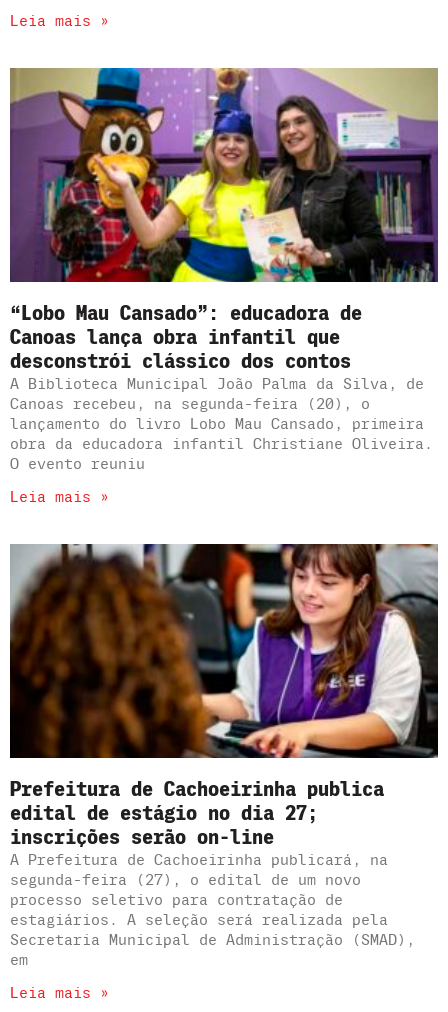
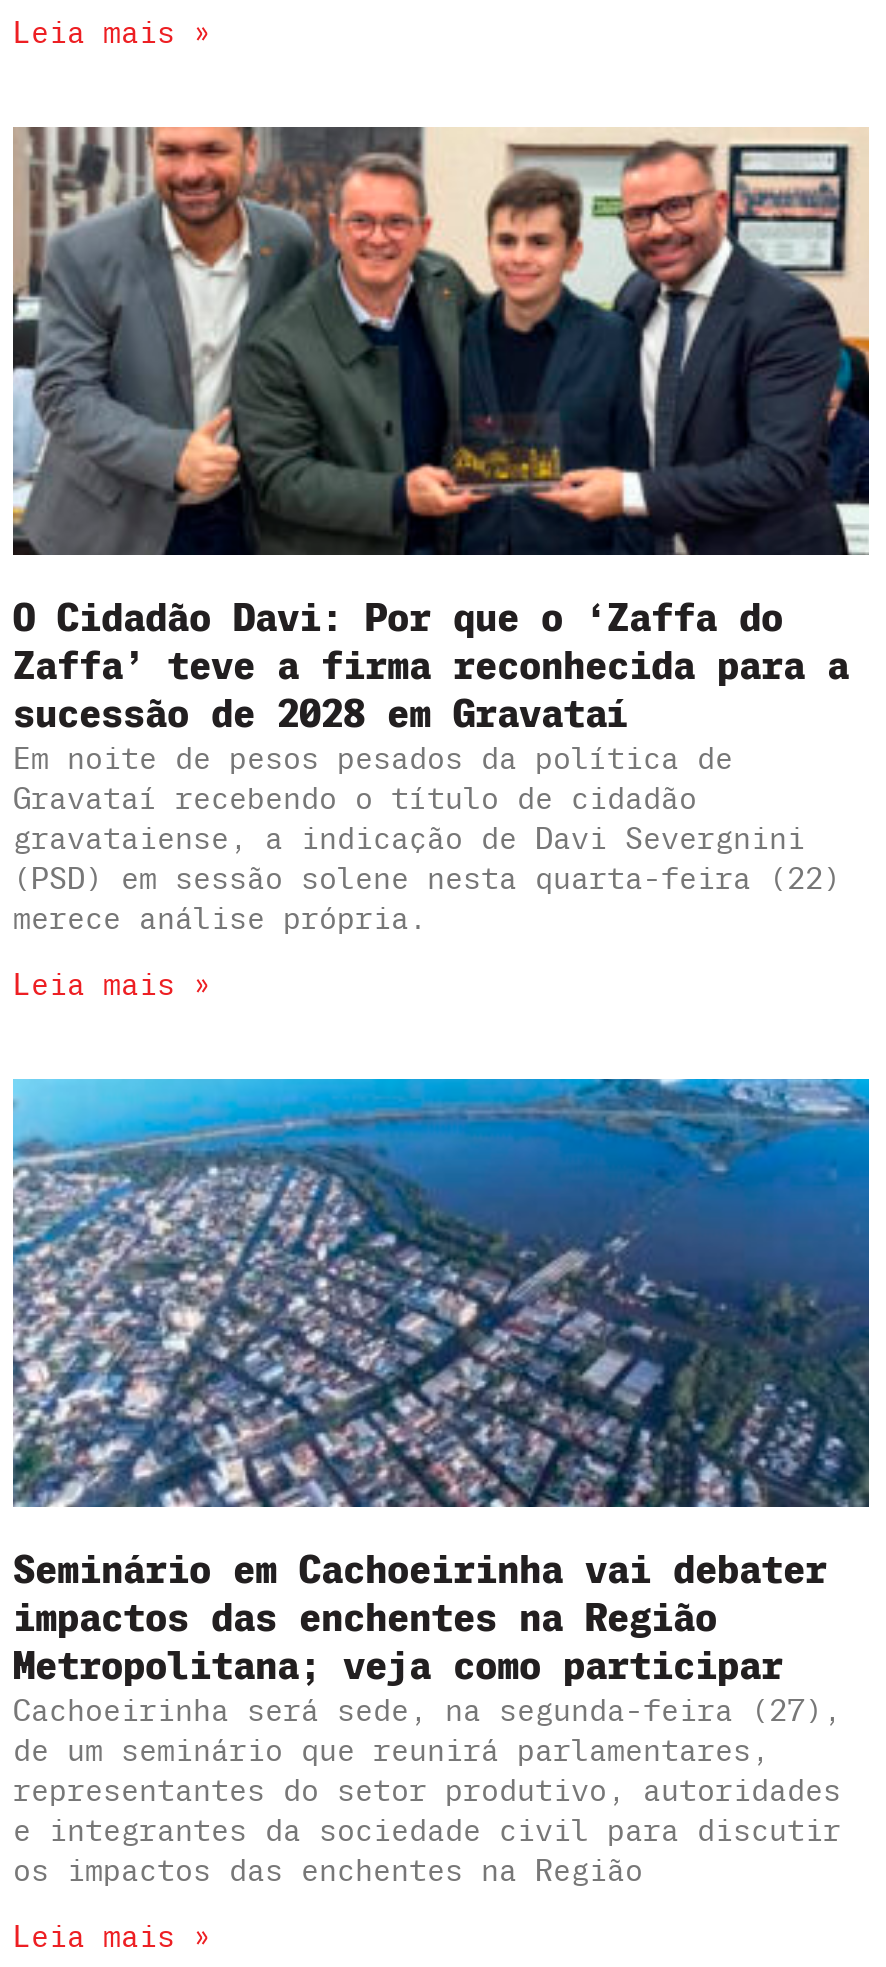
[9,67,439,473] [image] | “Lobo Mau Cansado”: educadora de | Canoas lança obra infantil que | desconstrói clássico dos contos | A Biblioteca Municipal João Palma da Silva, de | Canoas recebeu, na segunda-feira (20), o | lançamento do livro Lobo Mau Cansado, primeira | obra da educadora infantil Christiane Oliveira. | O evento reuniu -> [11,125,871,936] [image] | O Cidadão Davi: Por que o ‘Zaffa do | Zaffa’ teve a firma reconhecida para a | sucessão de 2028 em Gravataí | Em noite de pesos pesados da política de | Gravataí recebendo o título de cidadão | gravataiense, a indicação de Davi Severgnini | (PSD) em sessão solene nesta quarta-feira (22) | merece análise própria.
[9,543,439,969] [image] | Prefeitura de Cachoeirinha publica | edital de estágio no dia 27; | inscrições serão on-line | A Prefeitura de Cachoeirinha publicará, na | segunda-feira (27), o edital de um novo | processo seletivo para contratação de | estagiários. A seleção será realizada pela | Secretaria Municipal de Administração (SMAD), | em -> [11,1077,871,1888] [image] | Seminário em Cachoeirinha vai debater | impactos das enchentes na Região | Metropolitana; veja como participar | Cachoeirinha será sede, na segunda-feira (27), | de um seminário que reunirá parlamentares, | representantes do setor produtivo, autoridades | e integrantes da sociedade civil para discutir | os impactos das enchentes na Região

